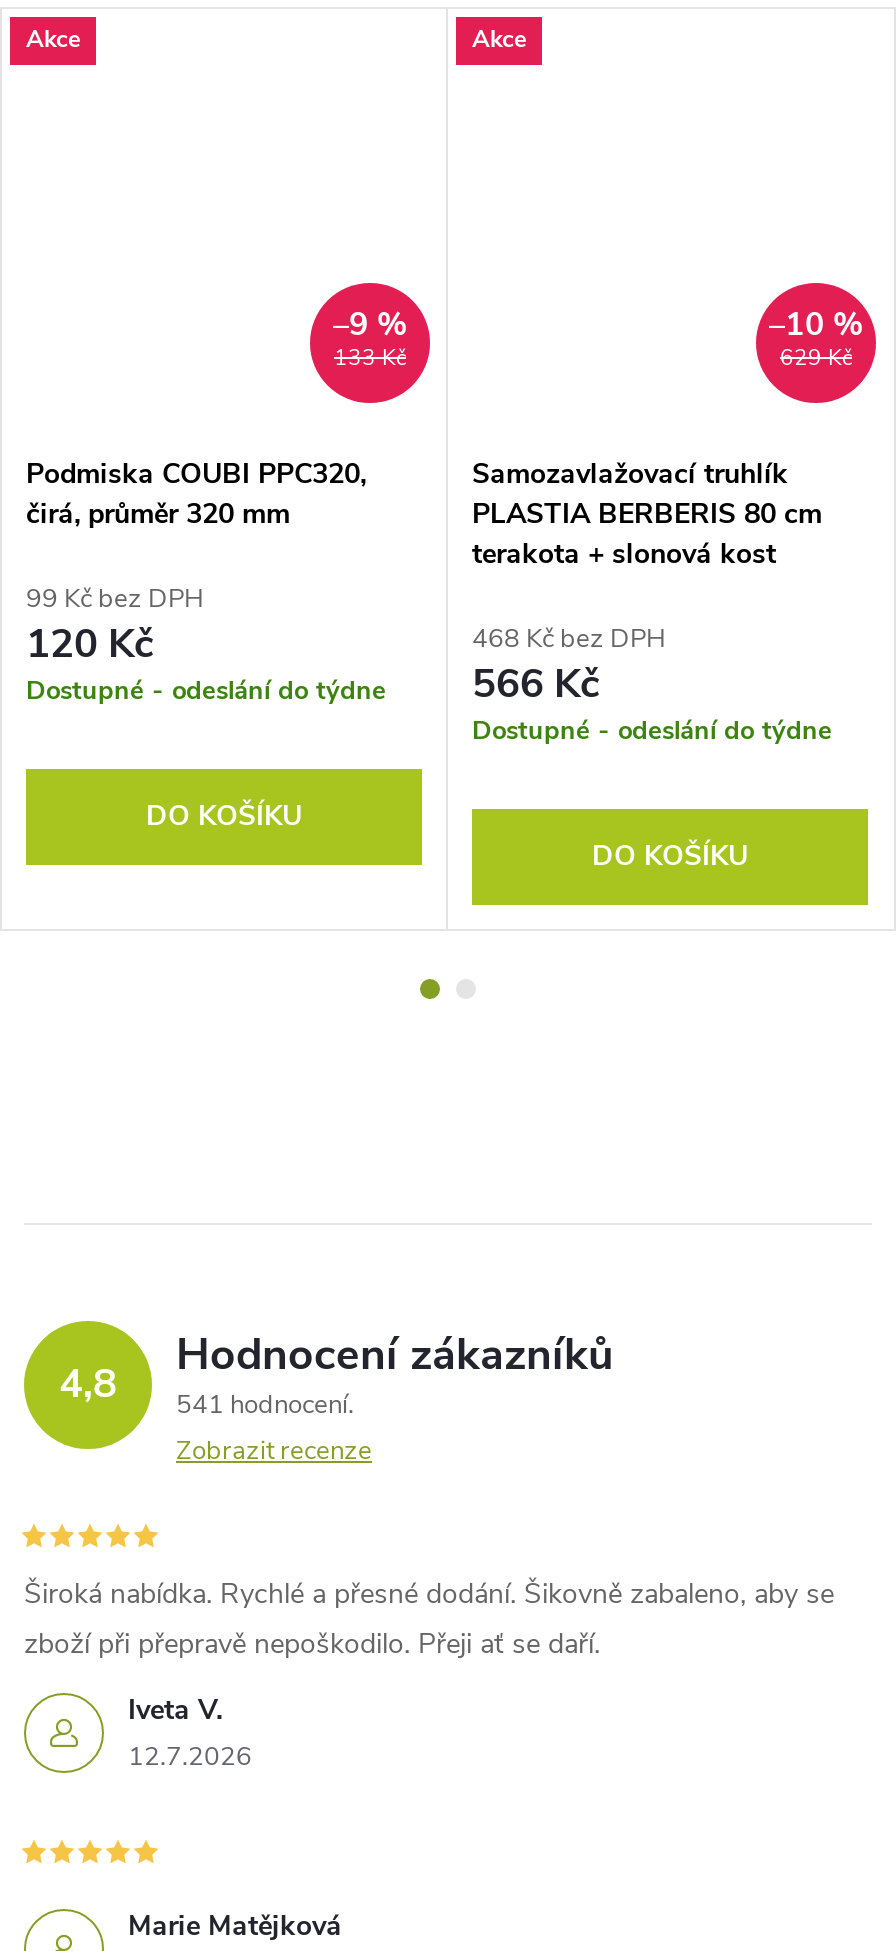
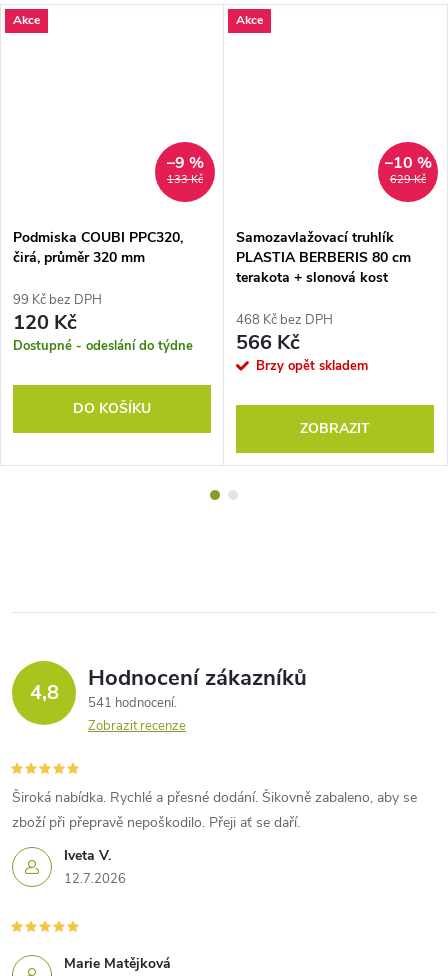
[472,712,832,748] Dostupné - odeslání do týdne -> [256,357,368,375] Brzy opět skladem
[592,836,748,874] DO KOŠÍKU -> [300,419,370,438] ZOBRAZIT

